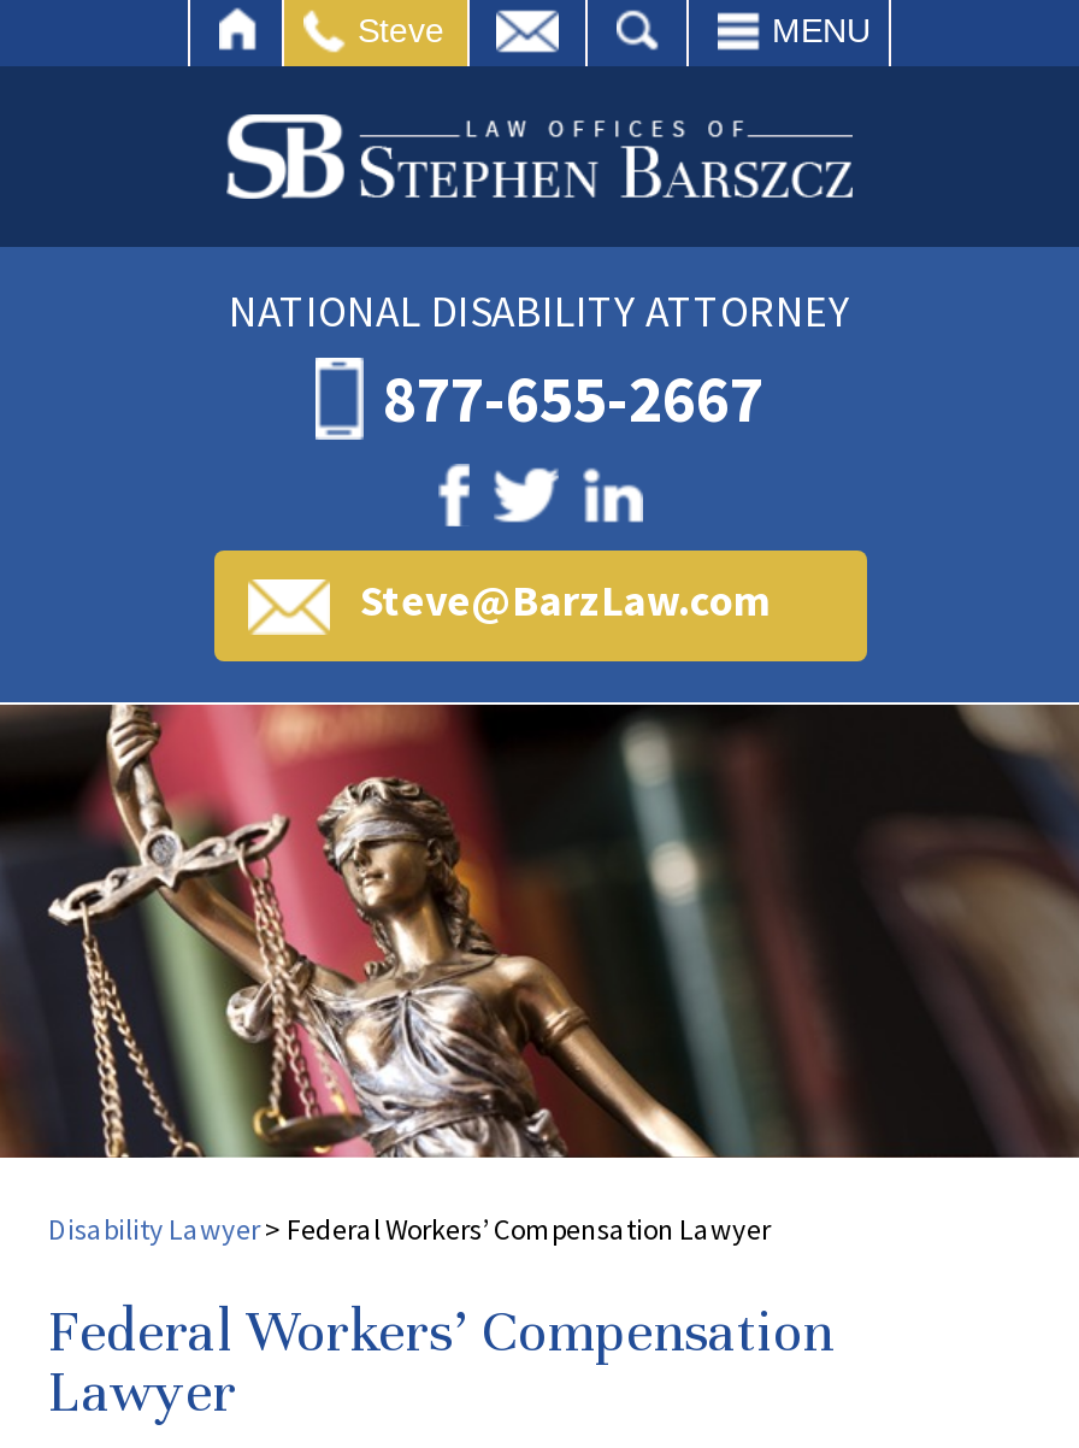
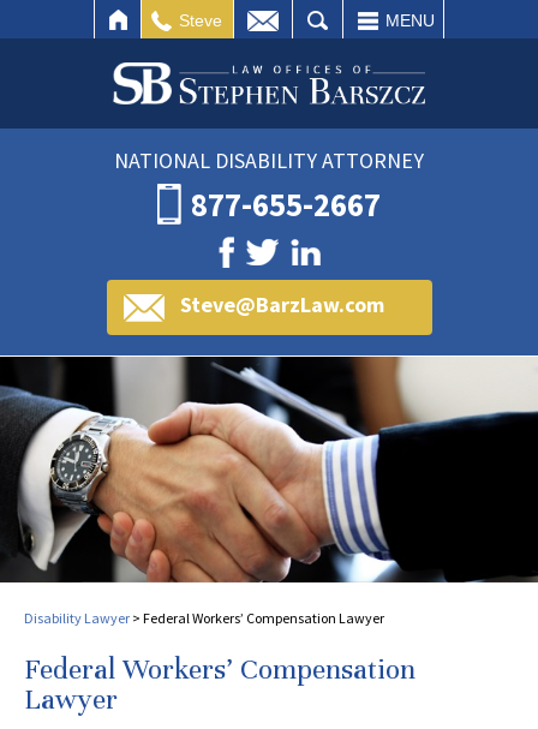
[7,702,1072,1160] [image] -> [4,355,534,584] [image]

